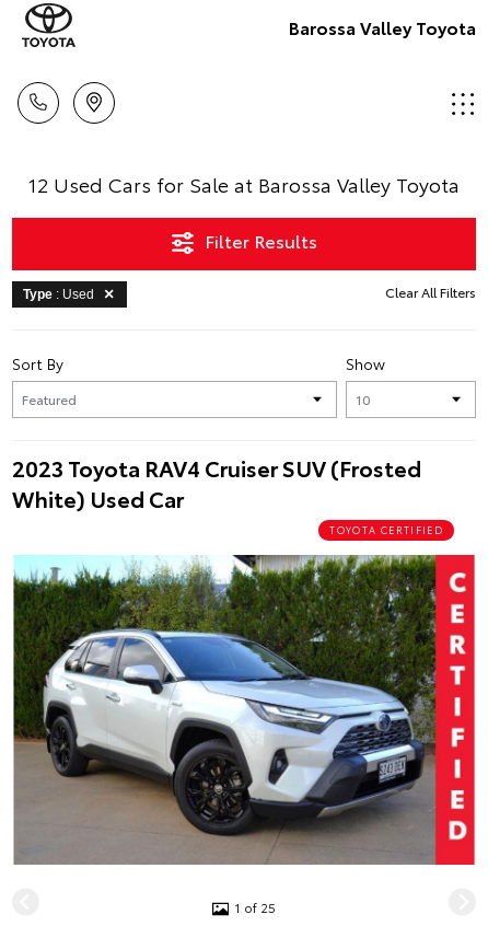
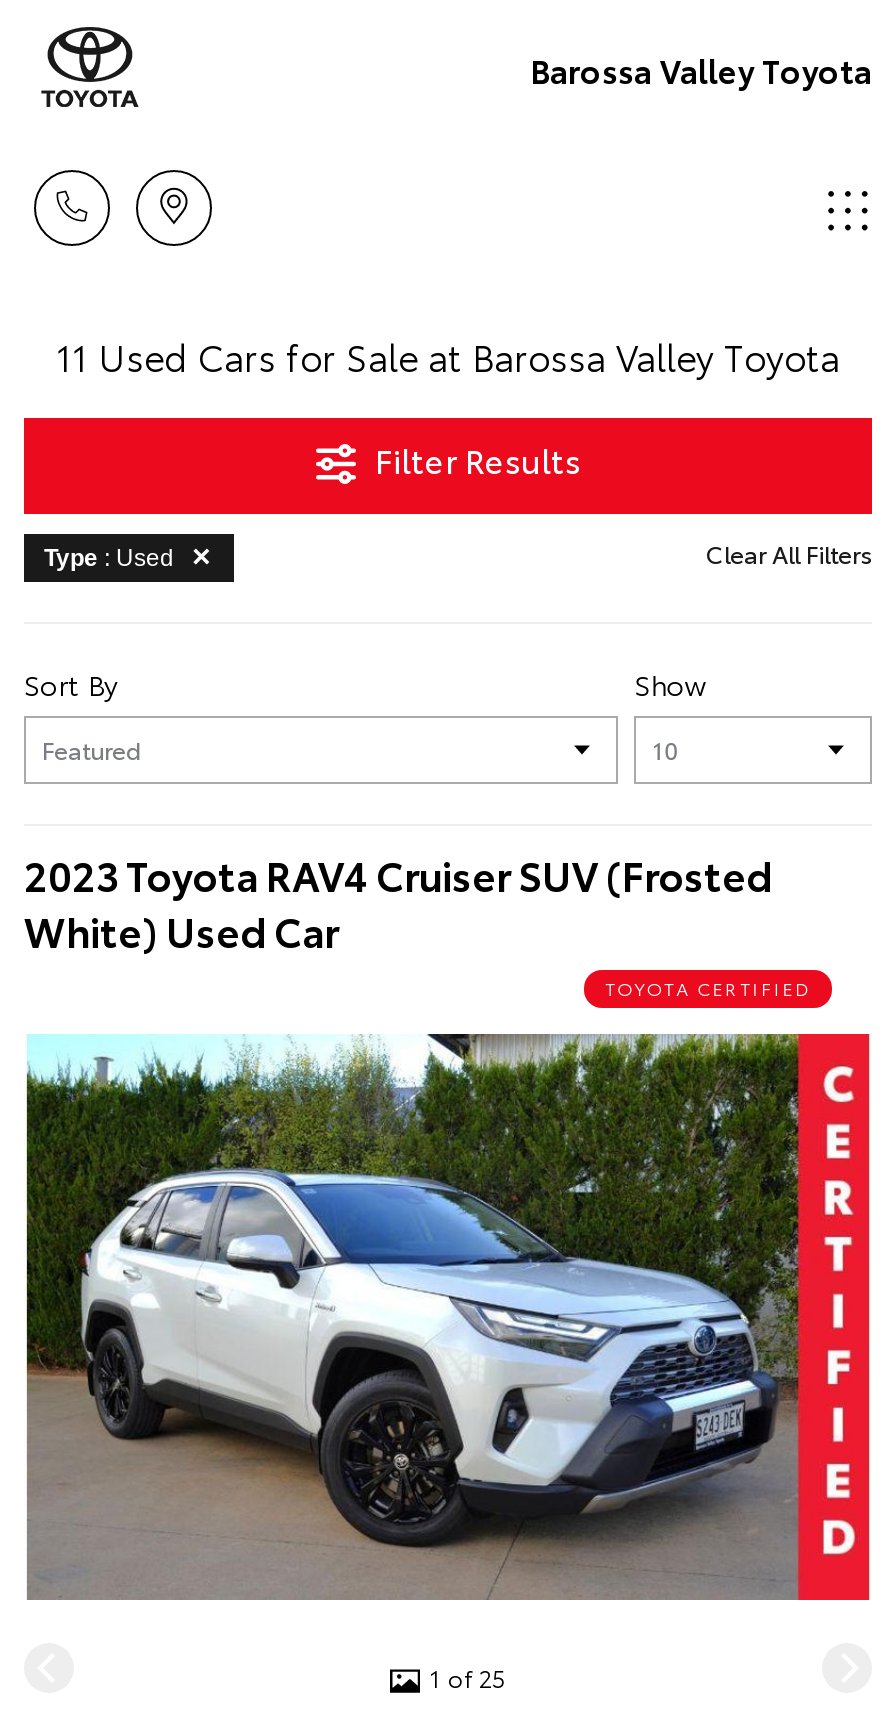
[28,170,460,198] 12 Used Cars for Sale at Barossa Valley Toyota -> [56,330,840,382] 11 Used Cars for Sale at Barossa Valley Toyota

